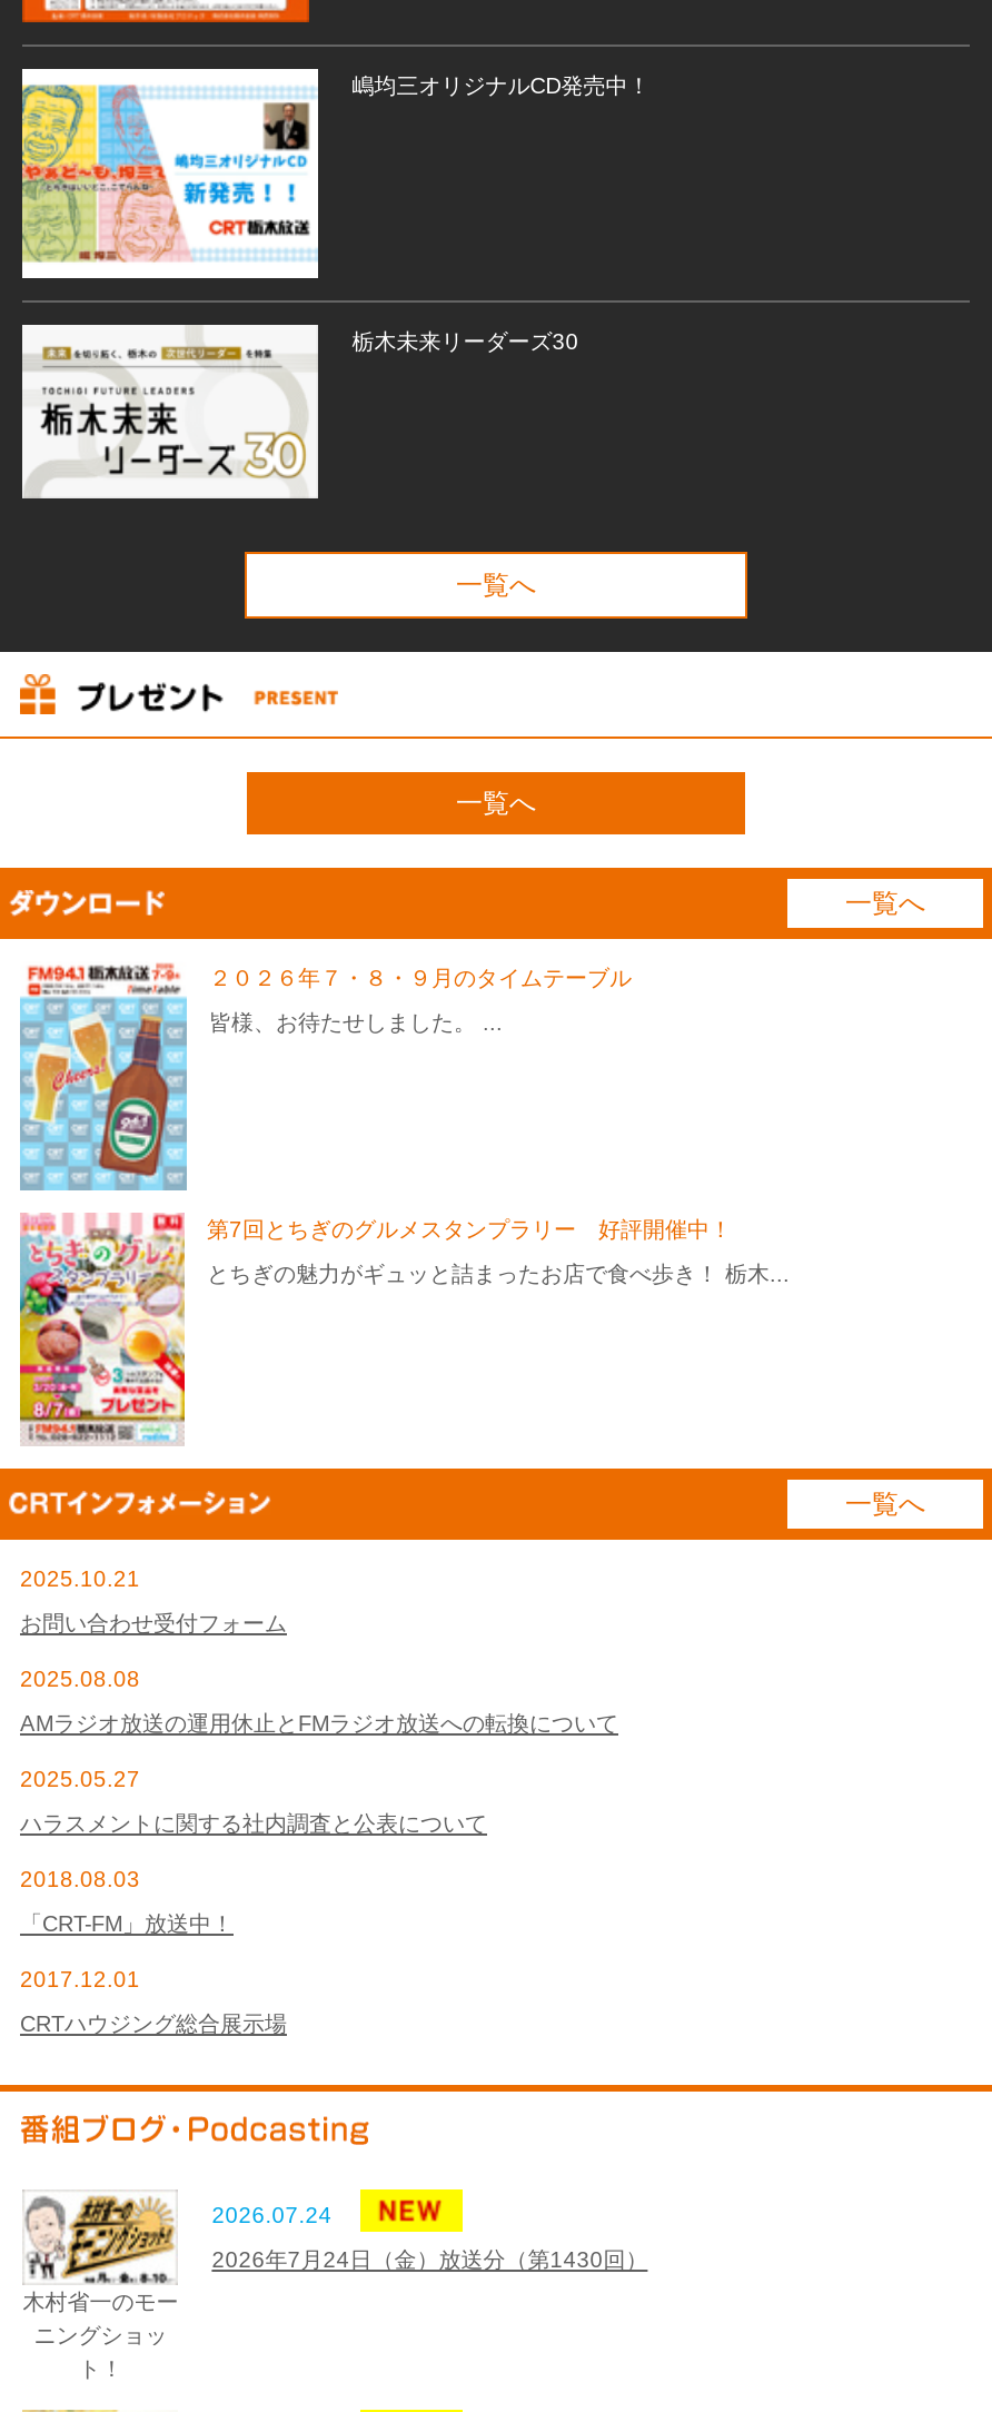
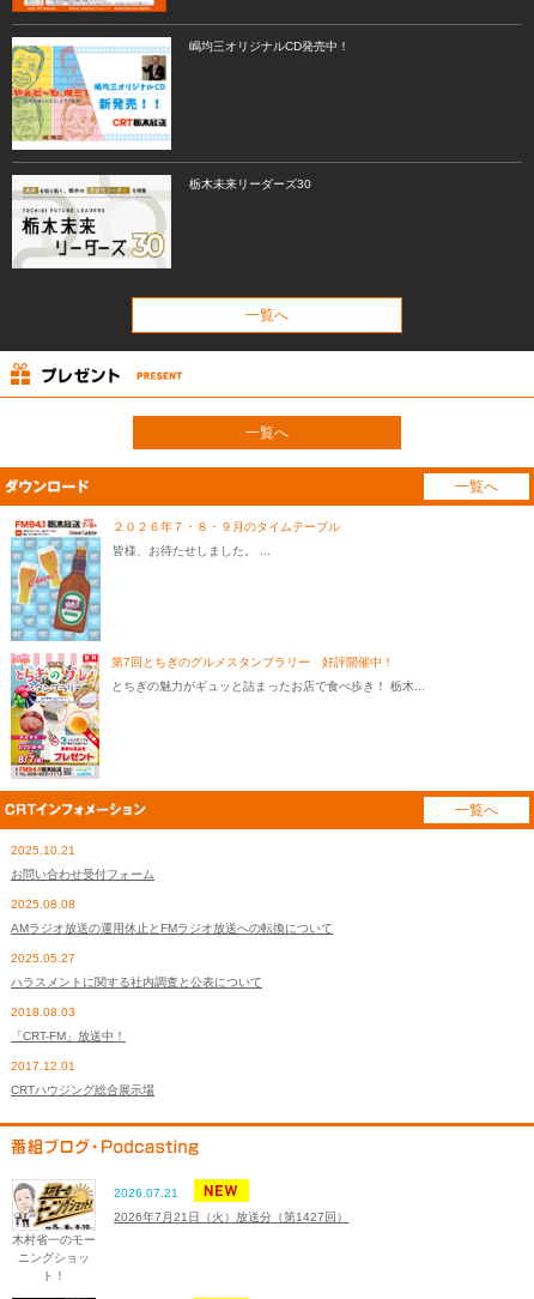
[212,2202,339,2227] 2026.07.24 -> [114,1186,182,1199] 2026.07.21
[212,2247,648,2271] 2026年7月24日（金）放送分（第1430回） -> [114,1210,349,1223] 2026年7月21日（火）放送分（第1427回）

